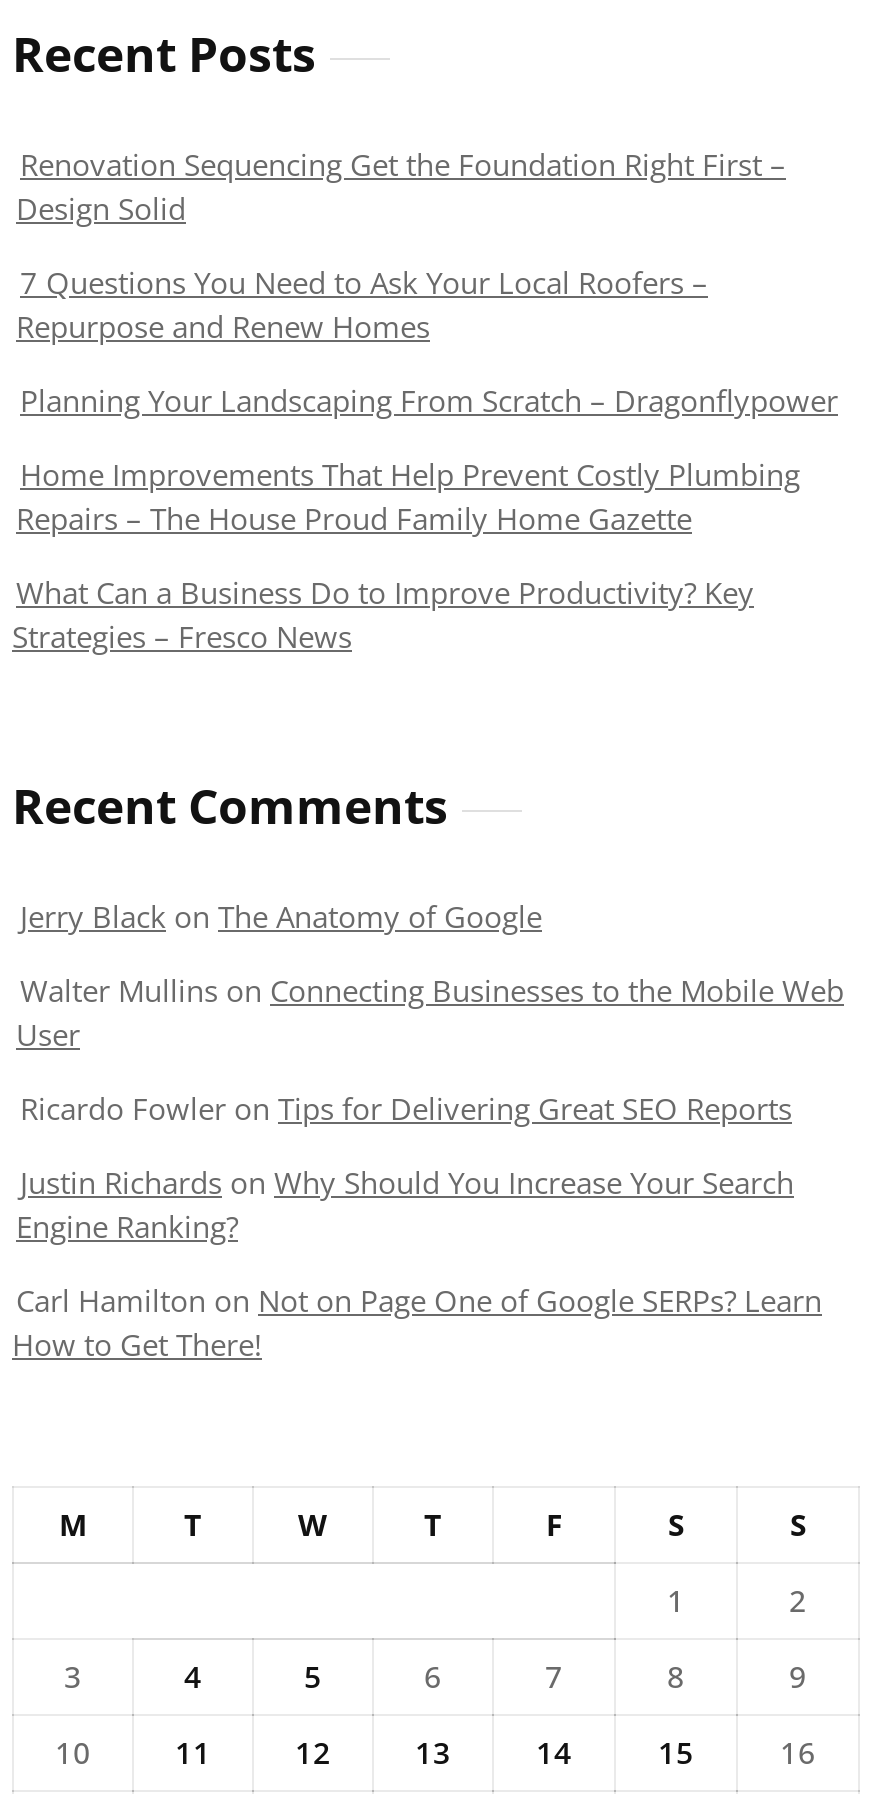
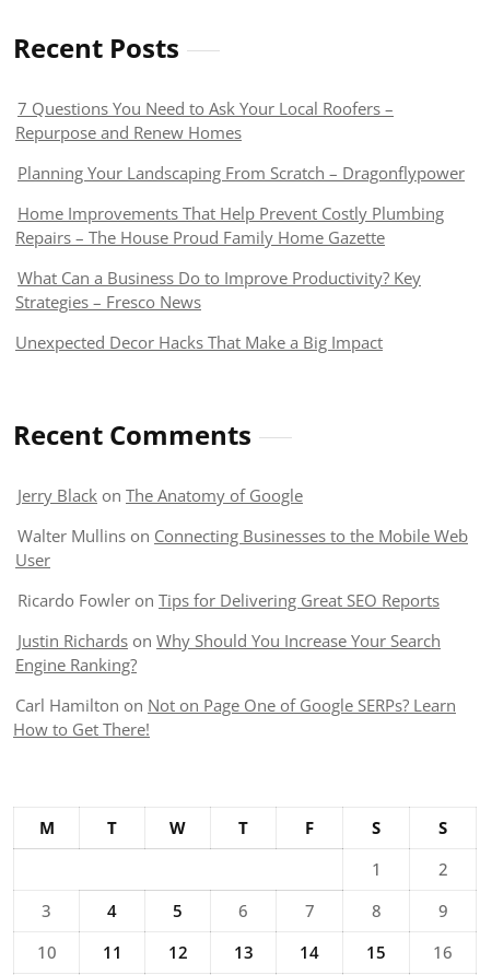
[16,145,786,229] Renovation Sequencing Get the Foundation Right First – | Design Solid -> none
moved [12,263,838,657] -> [15,98,465,313]: 7 Questions You Need to Ask Your Local Roofers – | Repurpose and Renew Homes | Planning Your Landscaping From Scratch – Dragonflypower | Home Improvements That Help Prevent Costly Plumbing | Repairs – The House Proud Family Home Gazette | What Can a Business Do to Improve Productivity? Key | Strategies – Fresco News
none -> [15,332,383,353] Unexpected Decor Hacks That Make a Big Impact

